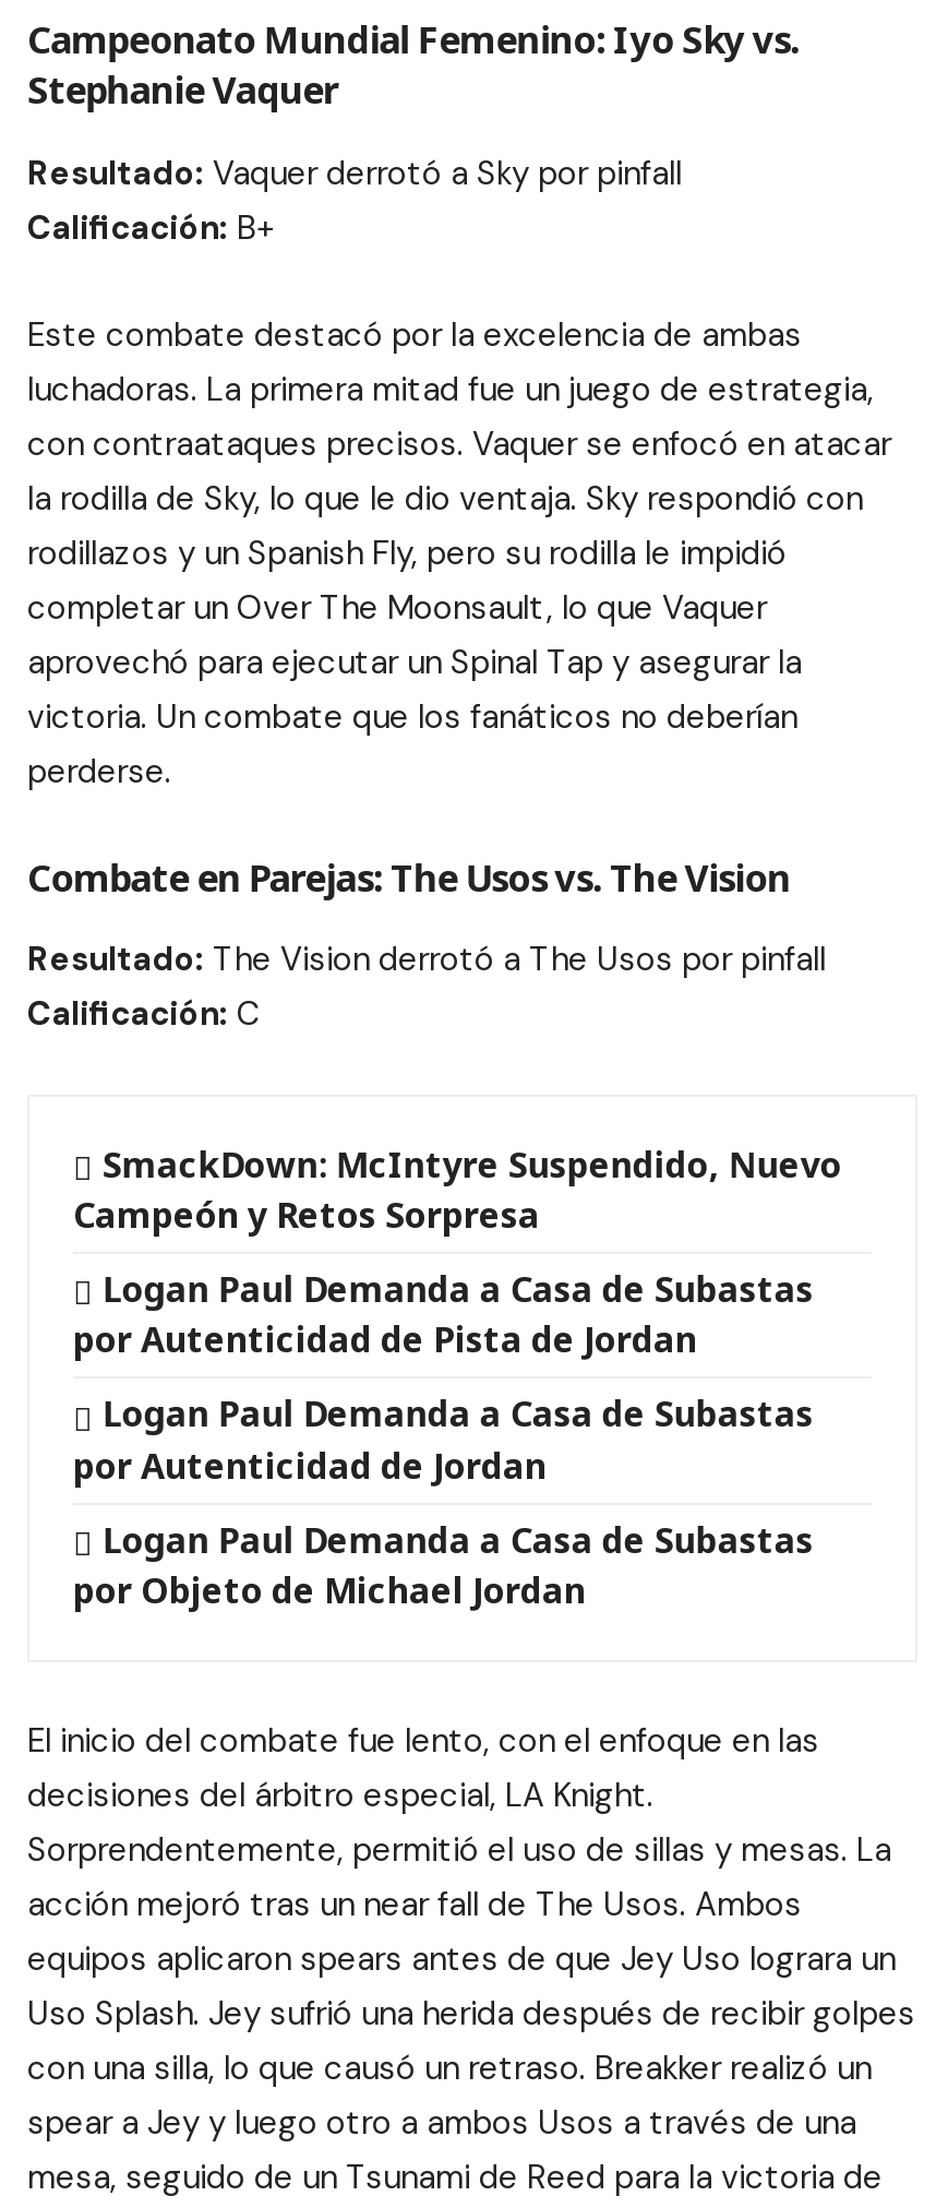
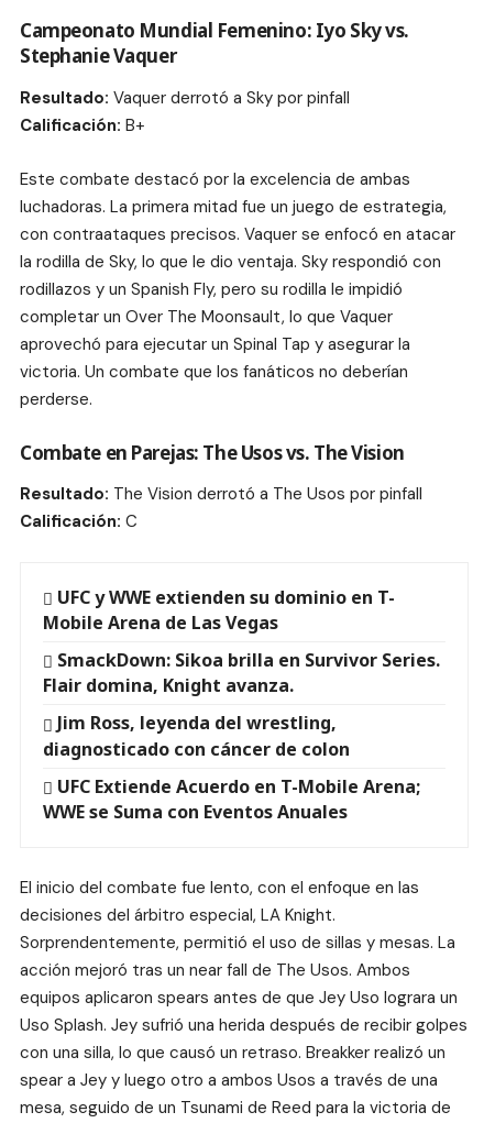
[73,1141,842,1239] SmackDown: McIntyre Suspendido, Nuevo | Campeón y Retos Sorpresa -> [43,585,395,635] UFC y WWE extienden su dominio en T- | Mobile Arena de Las Vegas
[73,1266,814,1364] Logan Paul Demanda a Casa de Subastas | por Autenticidad de Pista de Jordan -> [43,648,440,698] SmackDown: Sikoa brilla en Survivor Series. | Flair domina, Knight avanza.
[73,1390,814,1489] Logan Paul Demanda a Casa de Subastas | por Autenticidad de Jordan -> [43,711,350,761] Jim Ross, leyenda del wrestling, | diagnosticado con cáncer de colon
[73,1515,814,1614] Logan Paul Demanda a Casa de Subastas | por Objeto de Michael Jordan -> [43,774,421,823] UFC Extiende Acuerdo en T-Mobile Arena; | WWE se Suma con Eventos Anuales

